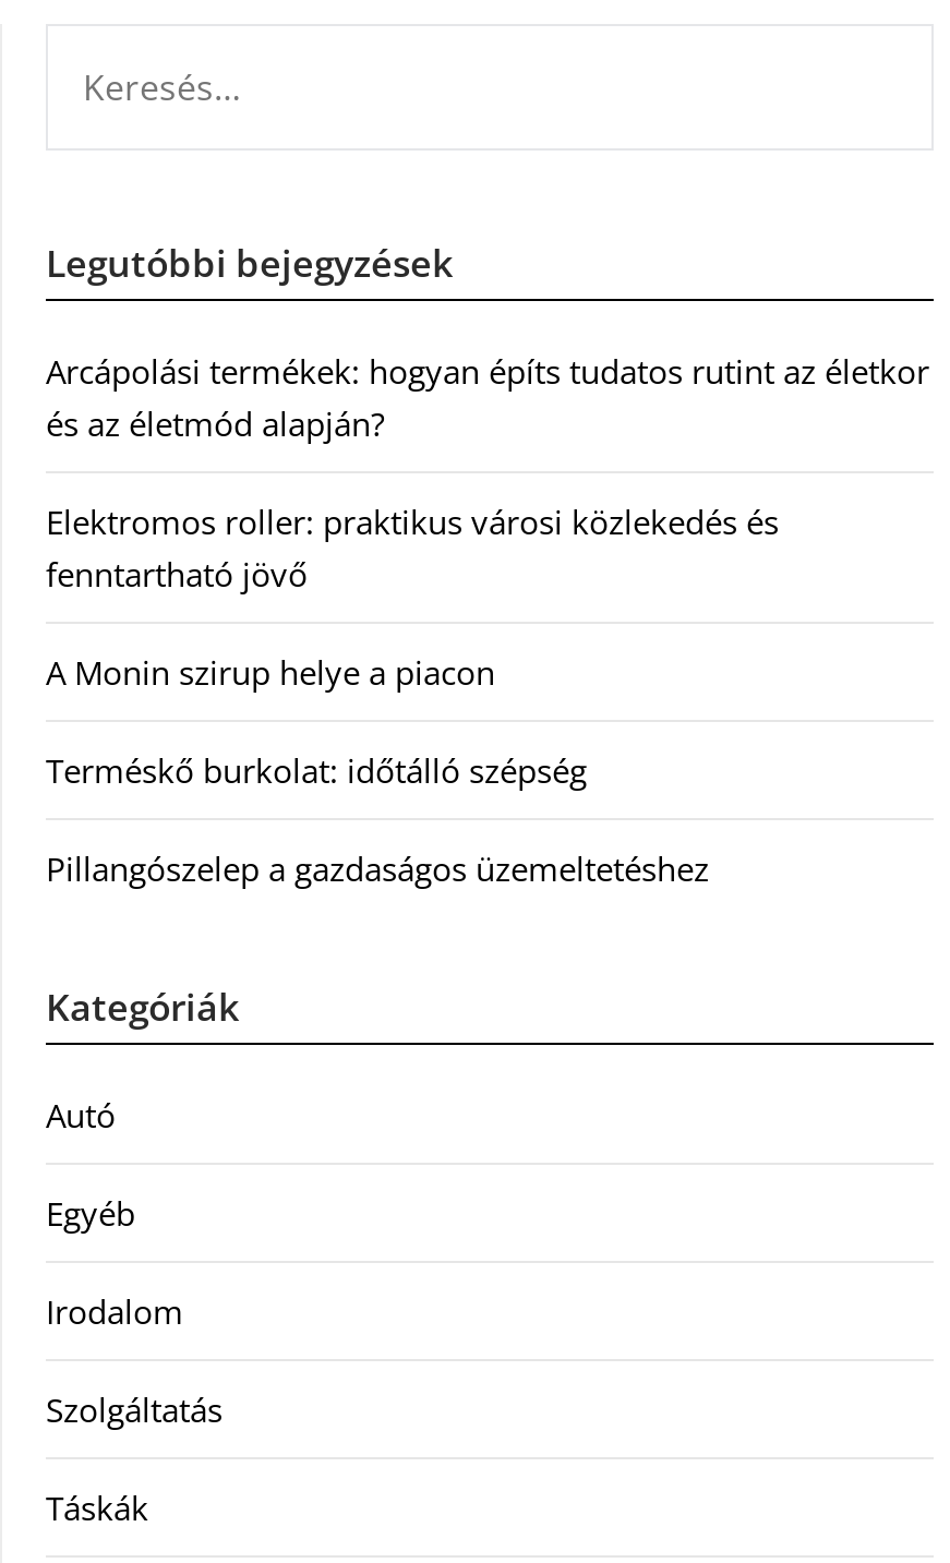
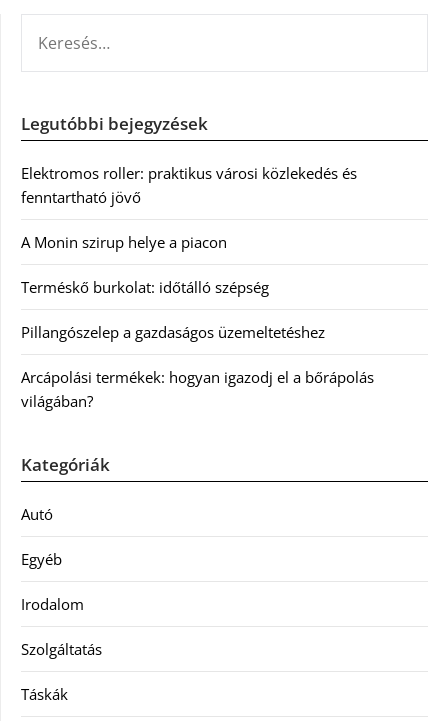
[46,349,929,445] Arcápolási termékek: hogyan építs tudatos rutint az életkor | és az életmód alapján? -> none
moved [46,500,779,890] -> [21,163,357,342]: Elektromos roller: praktikus városi közlekedés és | fenntartható jövő | A Monin szirup helye a piacon | Terméskő burkolat: időtálló szépség | Pillangószelep a gazdaságos üzemeltetéshez
none -> [21,367,374,411] Arcápolási termékek: hogyan igazodj el a bőrápolás | világában?

